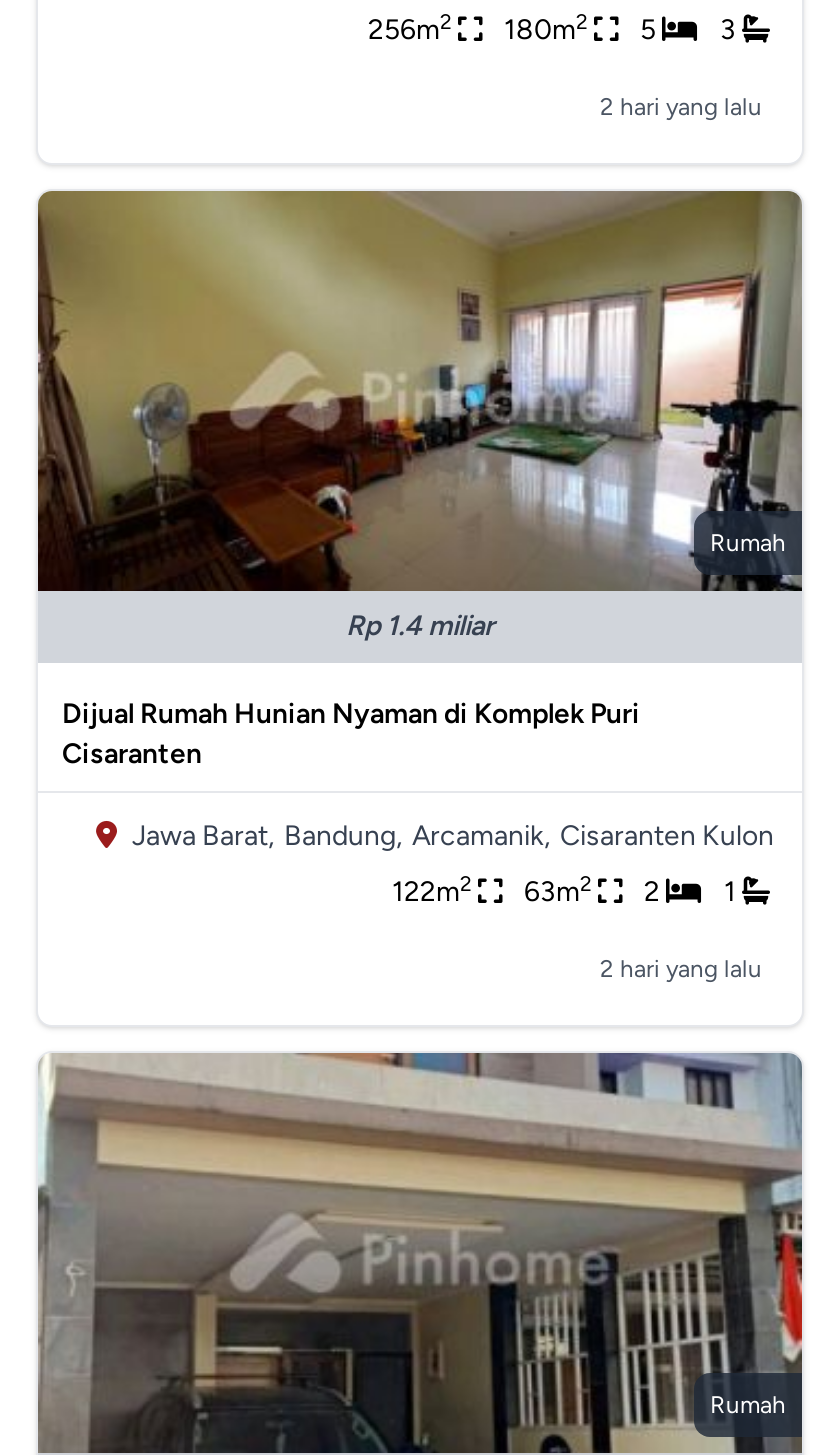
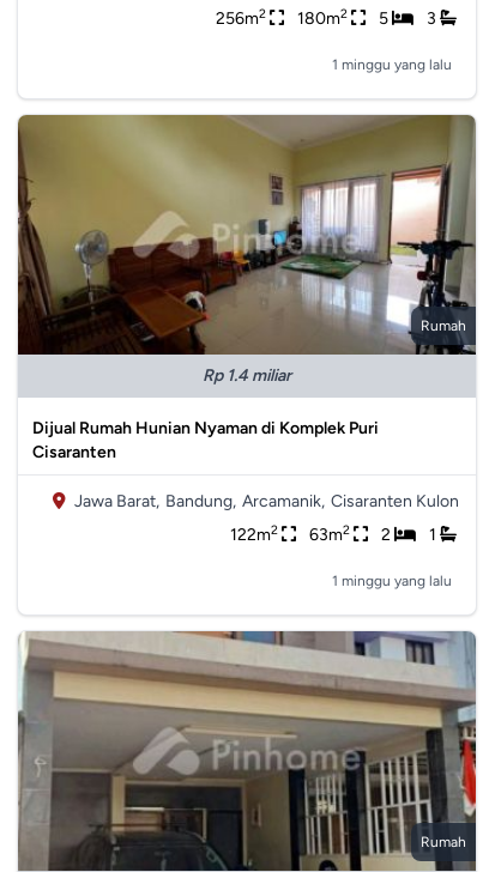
[600,93,762,121] 2 hari yang lalu -> [332,56,452,73] 1 minggu yang lalu
[600,955,762,983] 2 hari yang lalu -> [332,573,452,589] 1 minggu yang lalu

